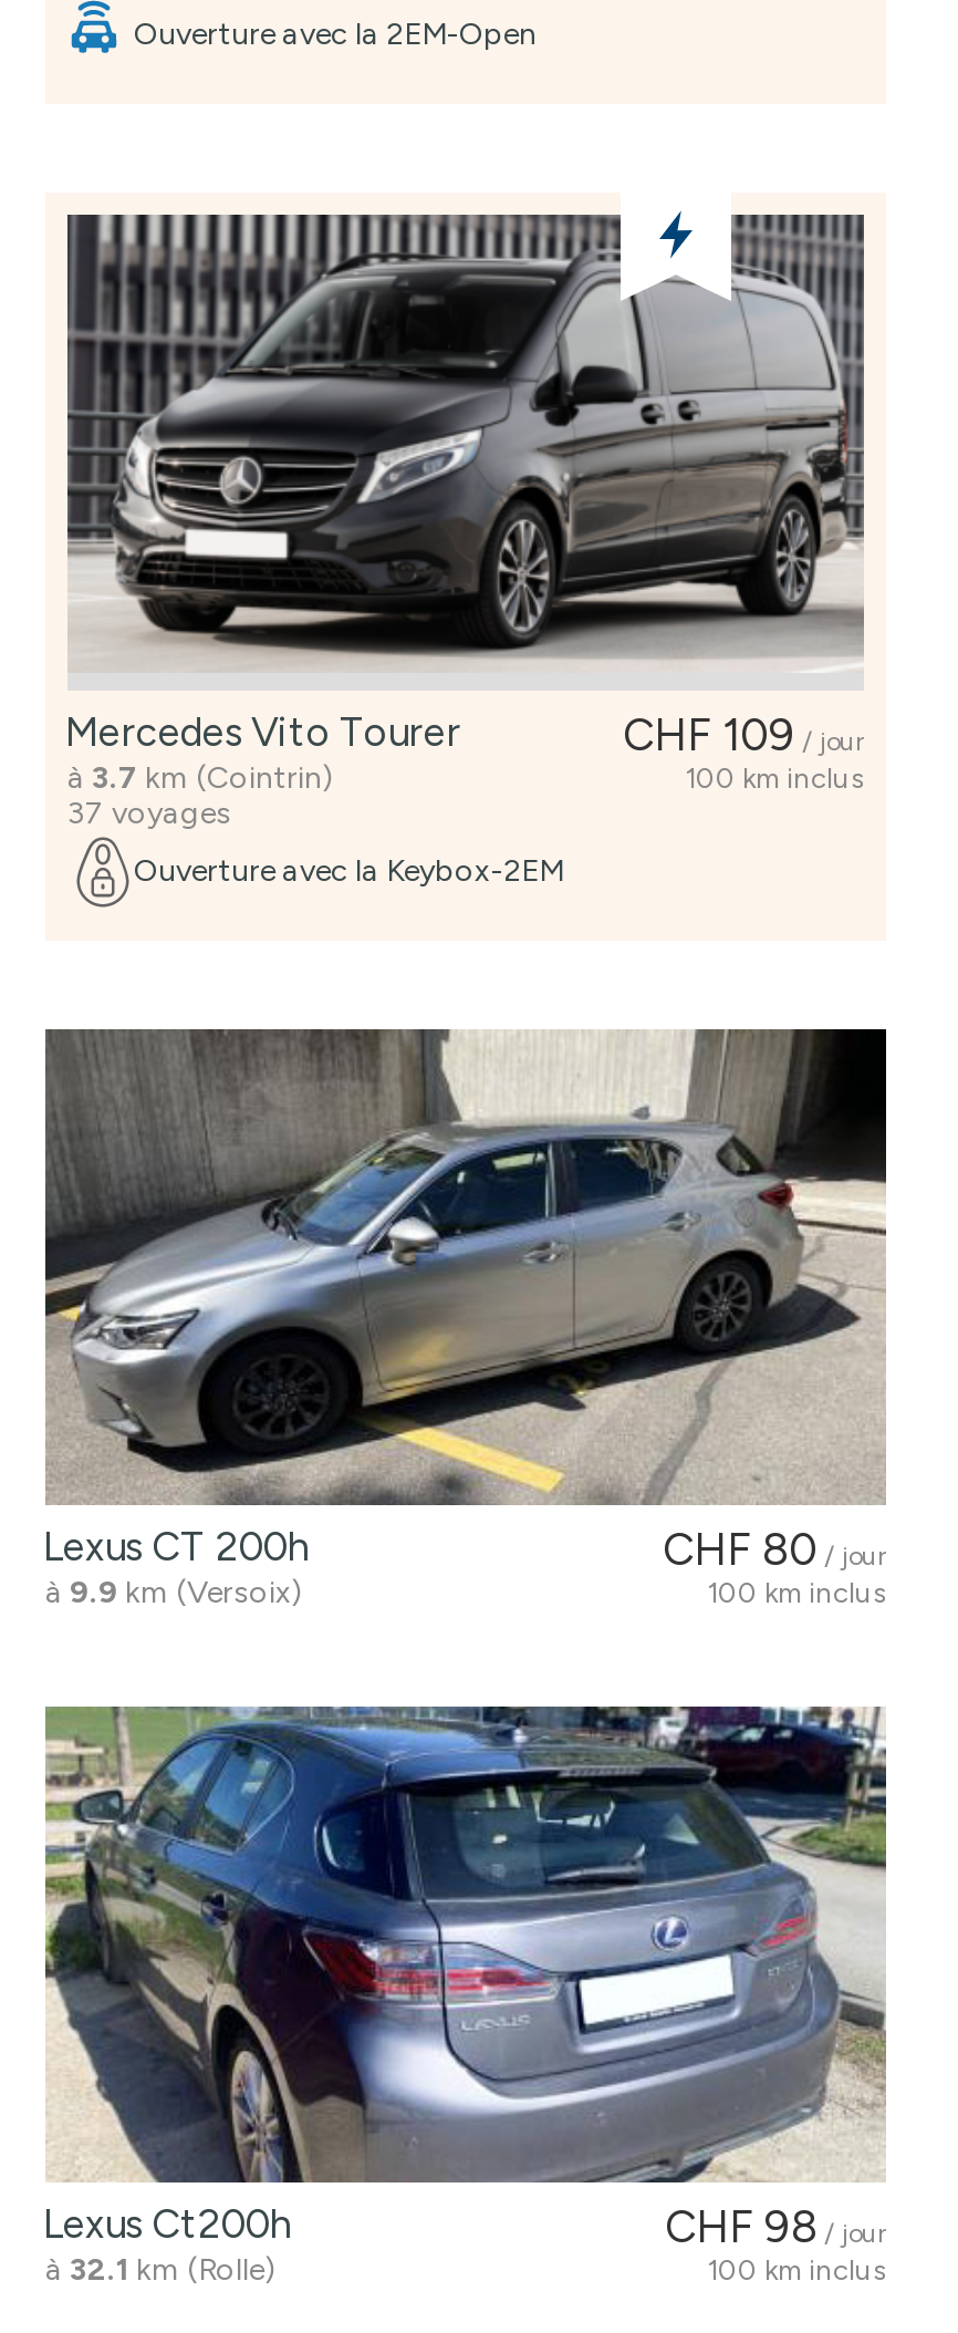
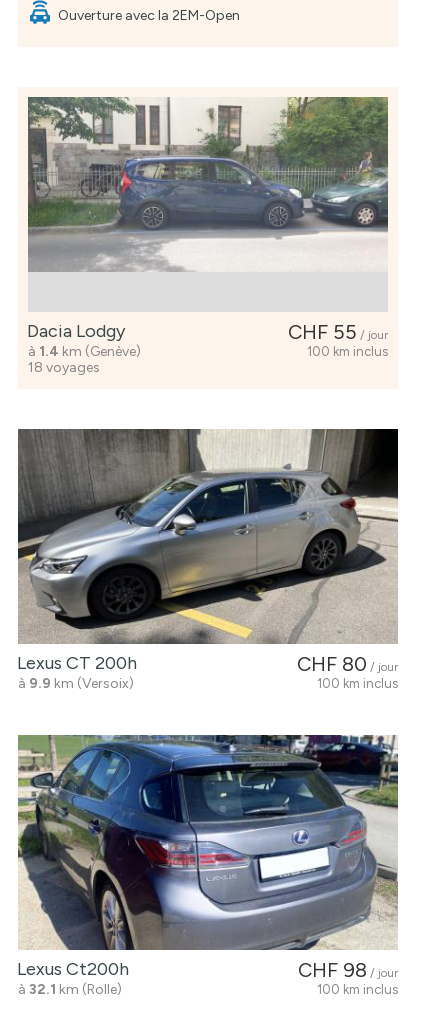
[48,212,866,832] [image] | CHF 109 / jour | Mercedes Vito Tourer | à 3.7 km (Cointrin) | 37 voyages -> [19,96,388,376] [image] | CHF 55 / jour | Dacia Lodgy | à 1.4 km (Genève) | 18 voyages
[134,852,563,890] Ouverture avec la Keybox-2EM -> none

